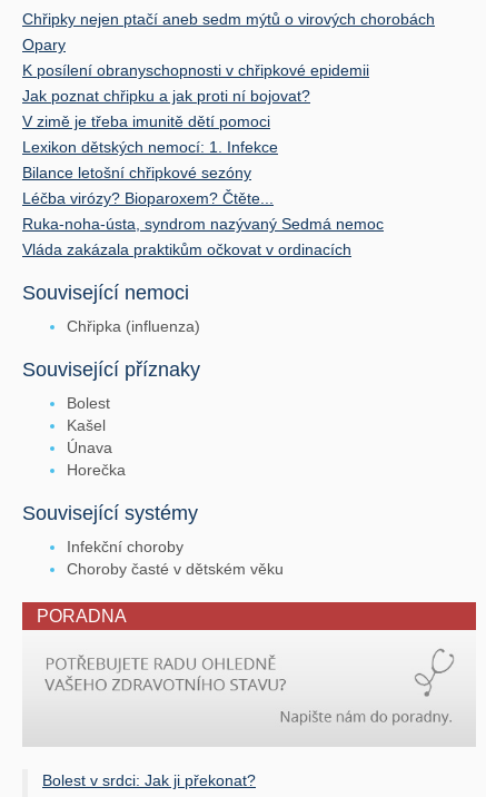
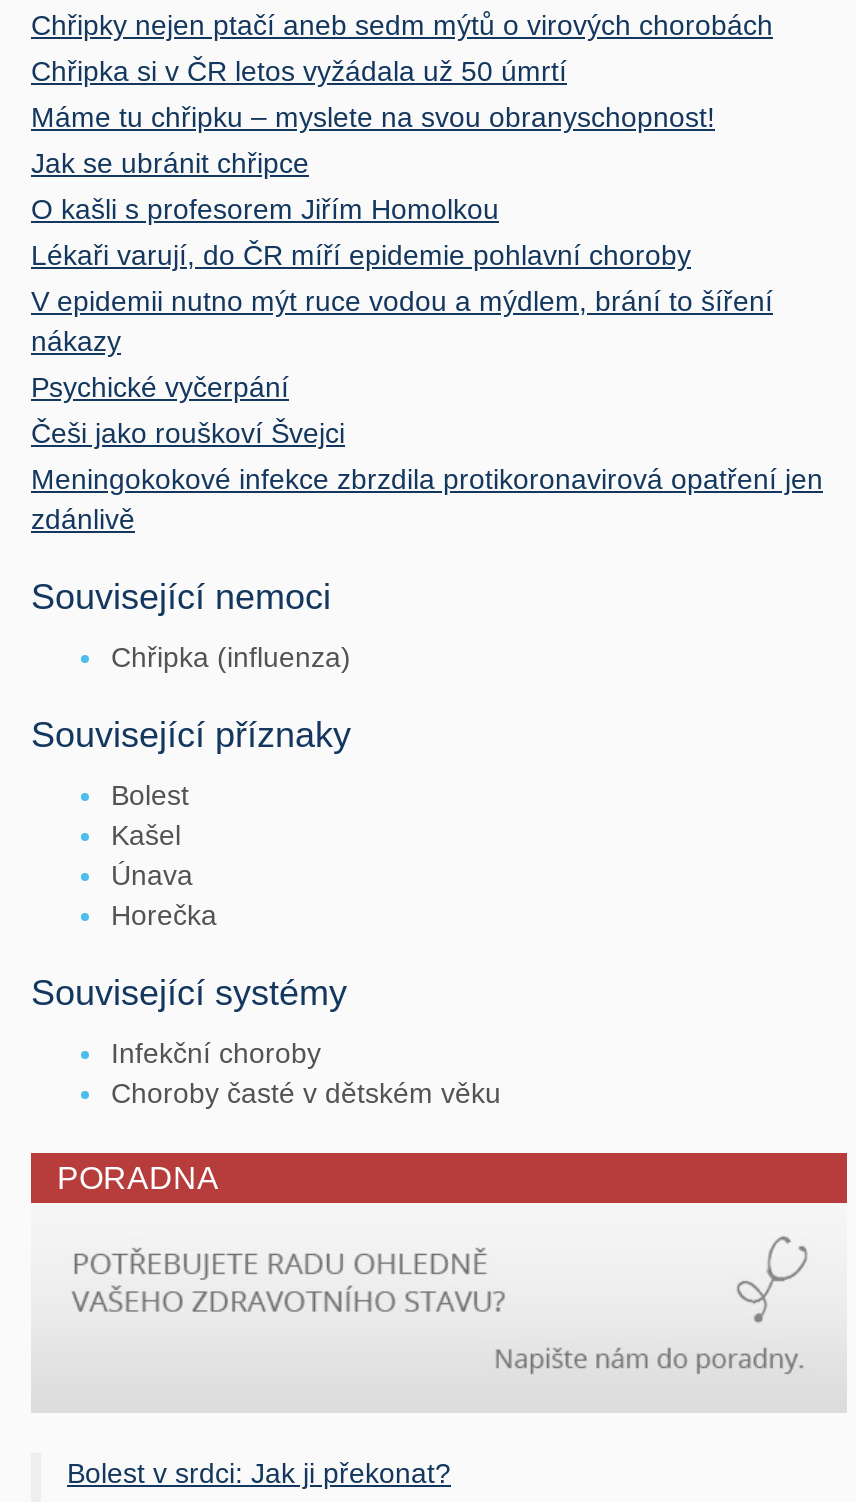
[22,35,384,258] Opary | K posílení obranyschopnosti v chřipkové epidemii | Jak poznat chřipku a jak proti ní bojovat? | V zimě je třeba imunitě dětí pomoci | Lexikon dětských nemocí: 1. Infekce | Bilance letošní chřipkové sezóny | Léčba virózy? Bioparoxem? Čtěte... | Ruka-noha-ústa, syndrom nazývaný Sedmá nemoc | Vláda zakázala praktikům očkovat v ordinacích -> [31,55,823,535] Chřipka si v ČR letos vyžádala už 50 úmrtí | Máme tu chřipku – myslete na svou obranyschopnost! | Jak se ubránit chřipce | O kašli s profesorem Jiřím Homolkou | Lékaři varují, do ČR míří epidemie pohlavní choroby | V epidemii nutno mýt ruce vodou a mýdlem, brání to šíření | nákazy | Psychické vyčerpání | Češi jako rouškoví Švejci | Meningokokové infekce zbrzdila protikoronavirová opatření jen | zdánlivě

